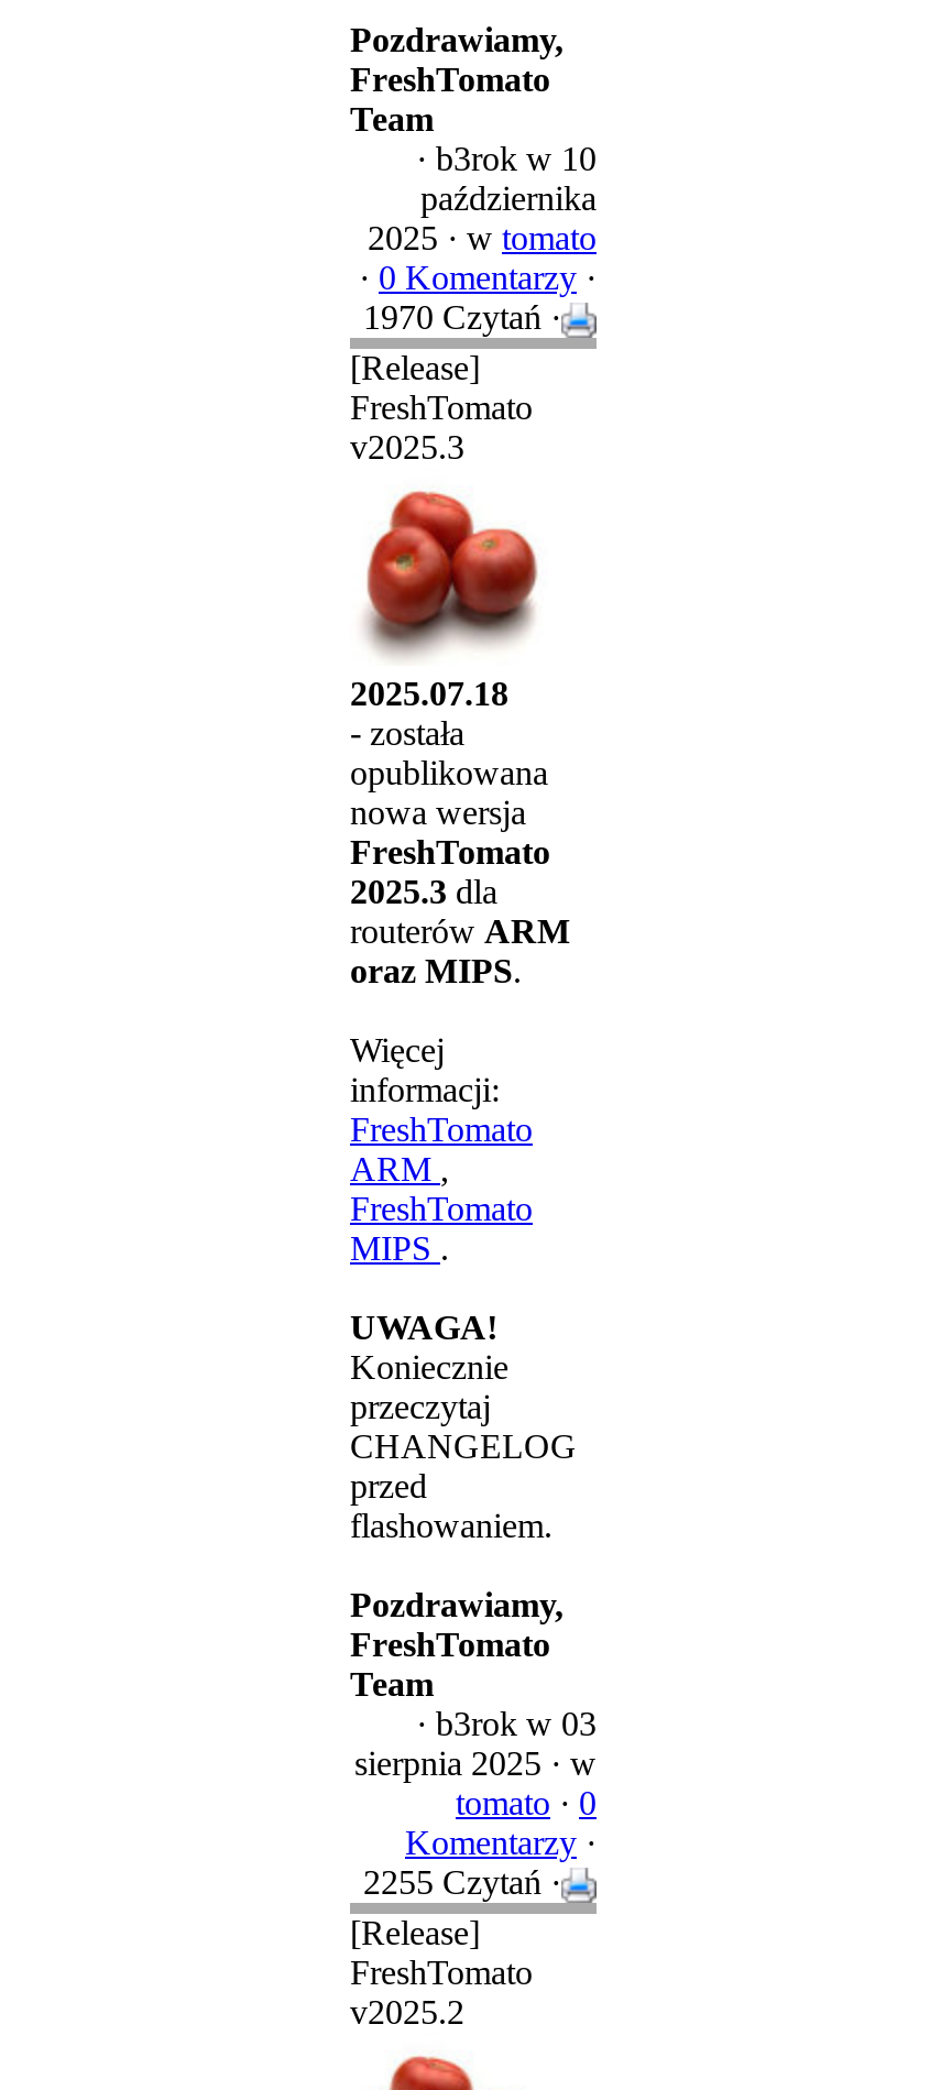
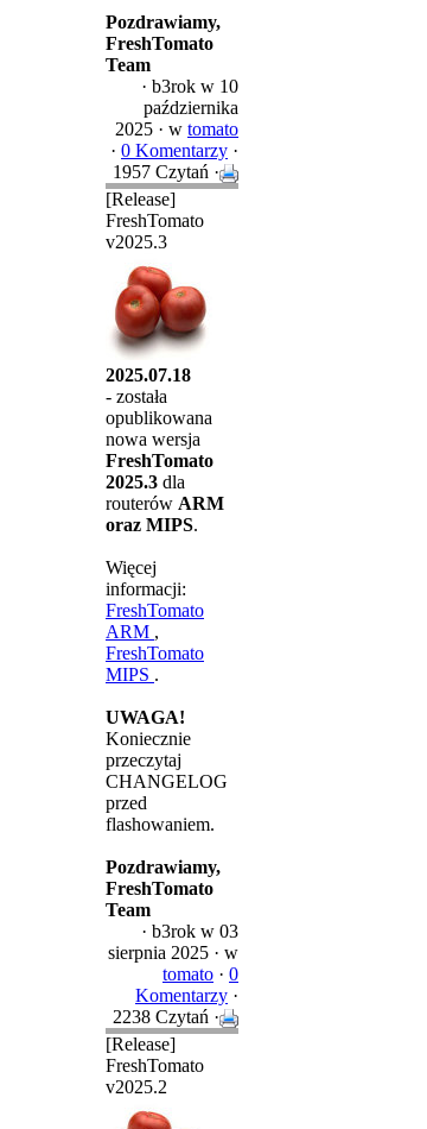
[363,298,561,336] 1970 Czytań · -> [113,162,219,182] 1957 Czytań ·
[363,1863,561,1901] 2255 Czytań · -> [113,1007,219,1027] 2238 Czytań ·

